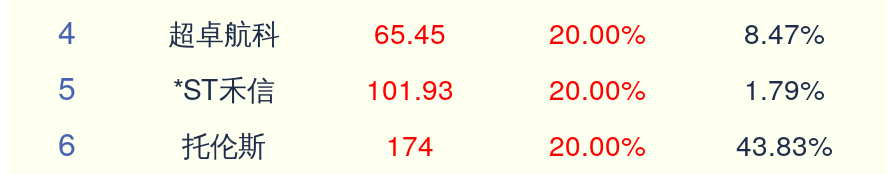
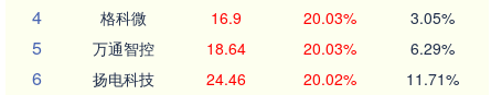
[168,13,824,53] 超卓航科 | 65.45 | 20.00% | 8.47% -> [100,7,455,29] 格科微 | 16.9 | 20.03% | 3.05%
[173,69,824,109] *ST禾信 | 101.93 | 20.00% | 1.79% -> [93,37,455,59] 万通智控 | 18.64 | 20.03% | 6.29%
[182,125,832,165] 托伦斯 | 174 | 20.00% | 43.83% -> [93,68,459,90] 扬电科技 | 24.46 | 20.02% | 11.71%

